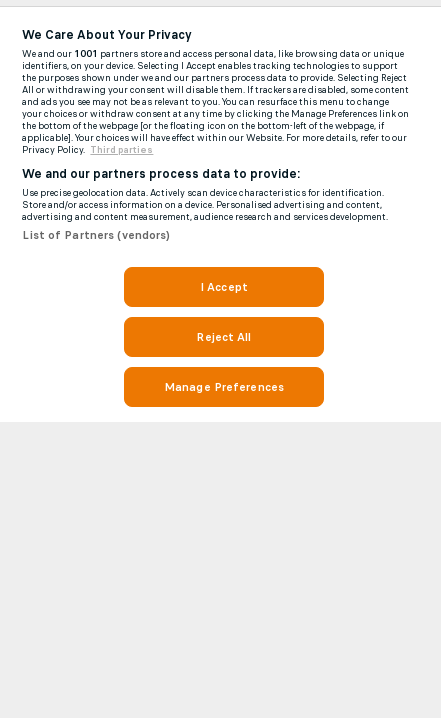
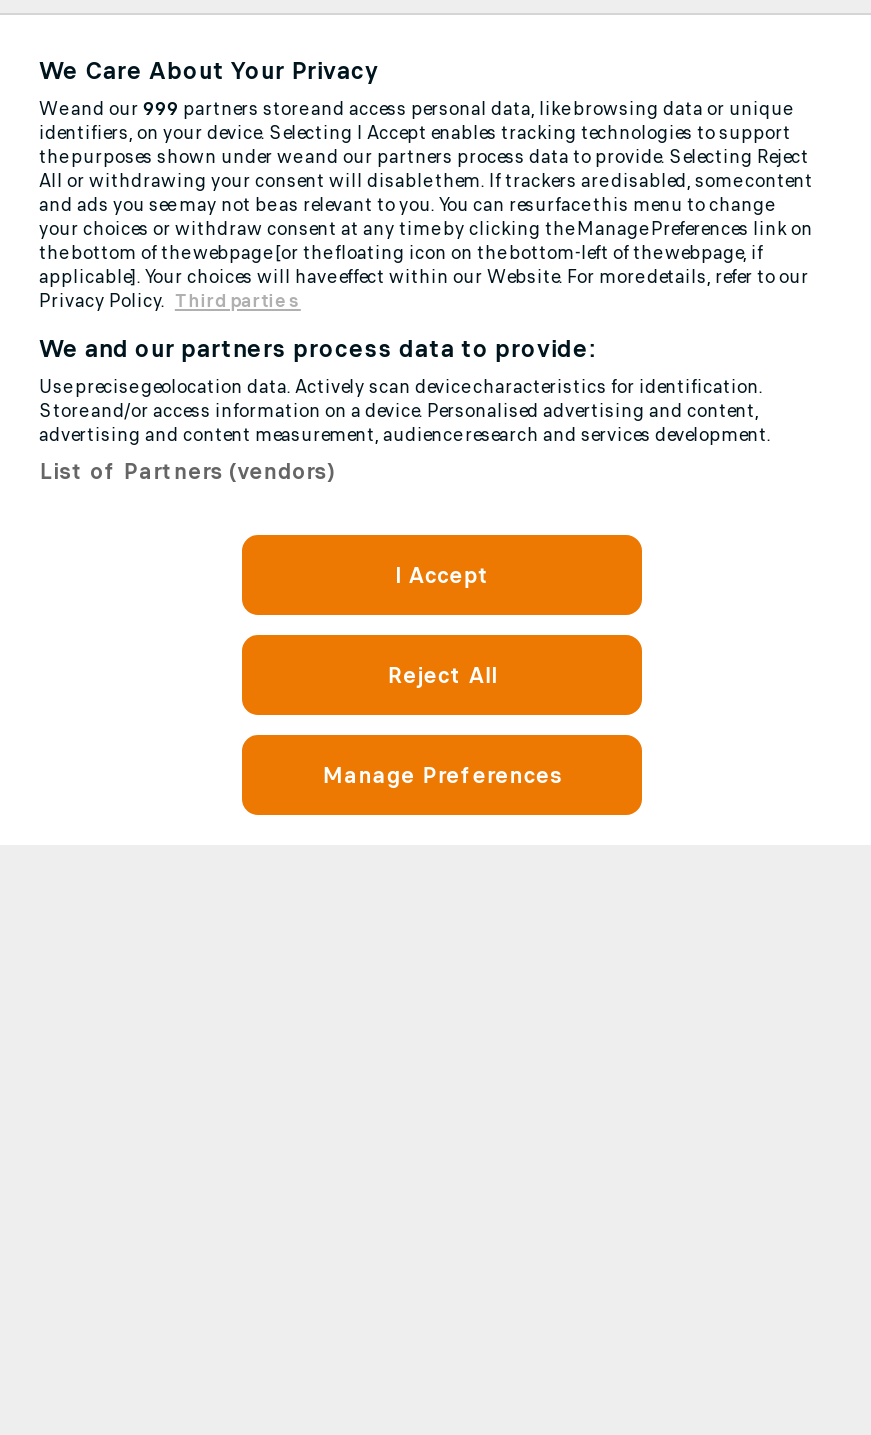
[22,48,404,60] We and our 1001 partners store and access personal data, like browsing data or unique -> [39,97,791,121] We and our 999 partners store and access personal data, like browsing data or unique

